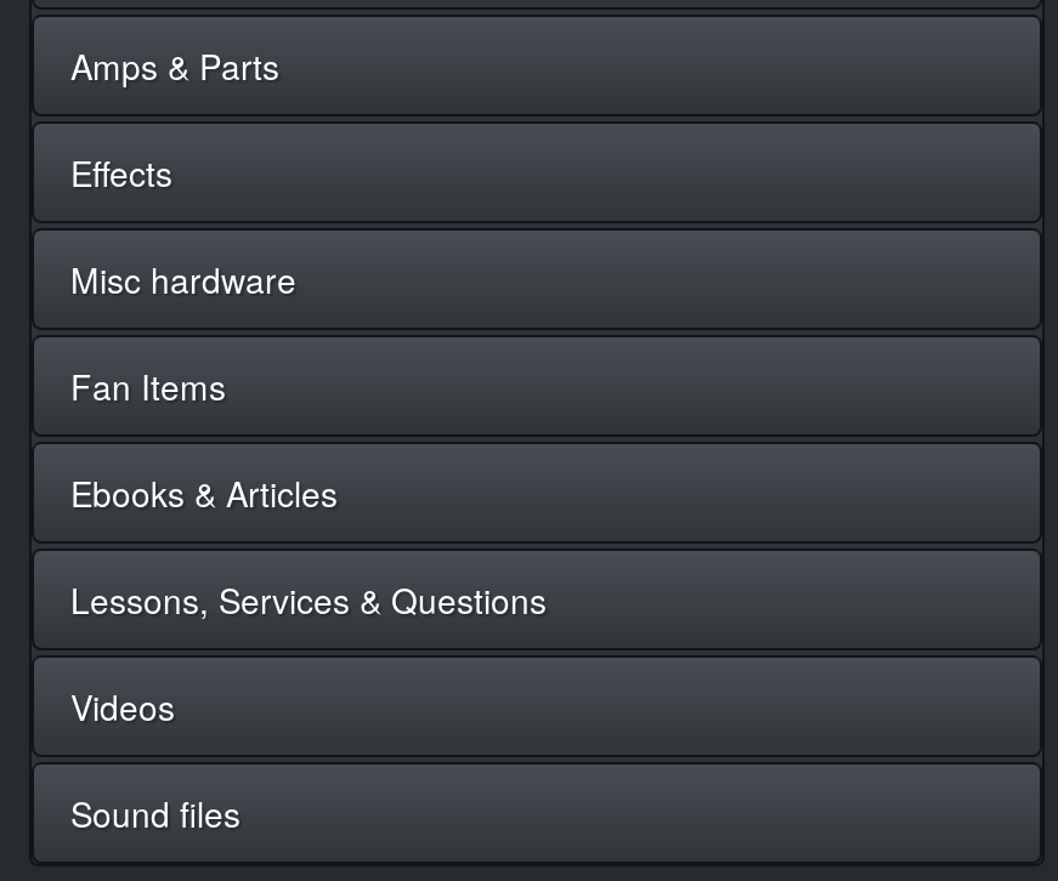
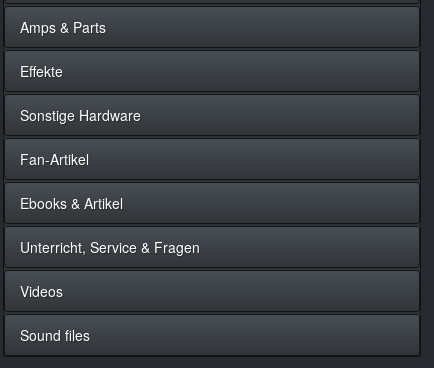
[70,147,172,196] Effects -> [20,61,63,81] Effekte
[70,254,296,303] Misc hardware -> [20,105,141,125] Sonstige Hardware
[70,361,226,409] Fan Items -> [20,149,89,169] Fan-Artikel
[70,468,338,516] Ebooks & Articles -> [20,193,123,213] Ebooks & Artikel
[70,574,547,623] Lessons, Services & Questions -> [20,237,200,257] Unterricht, Service & Fragen

